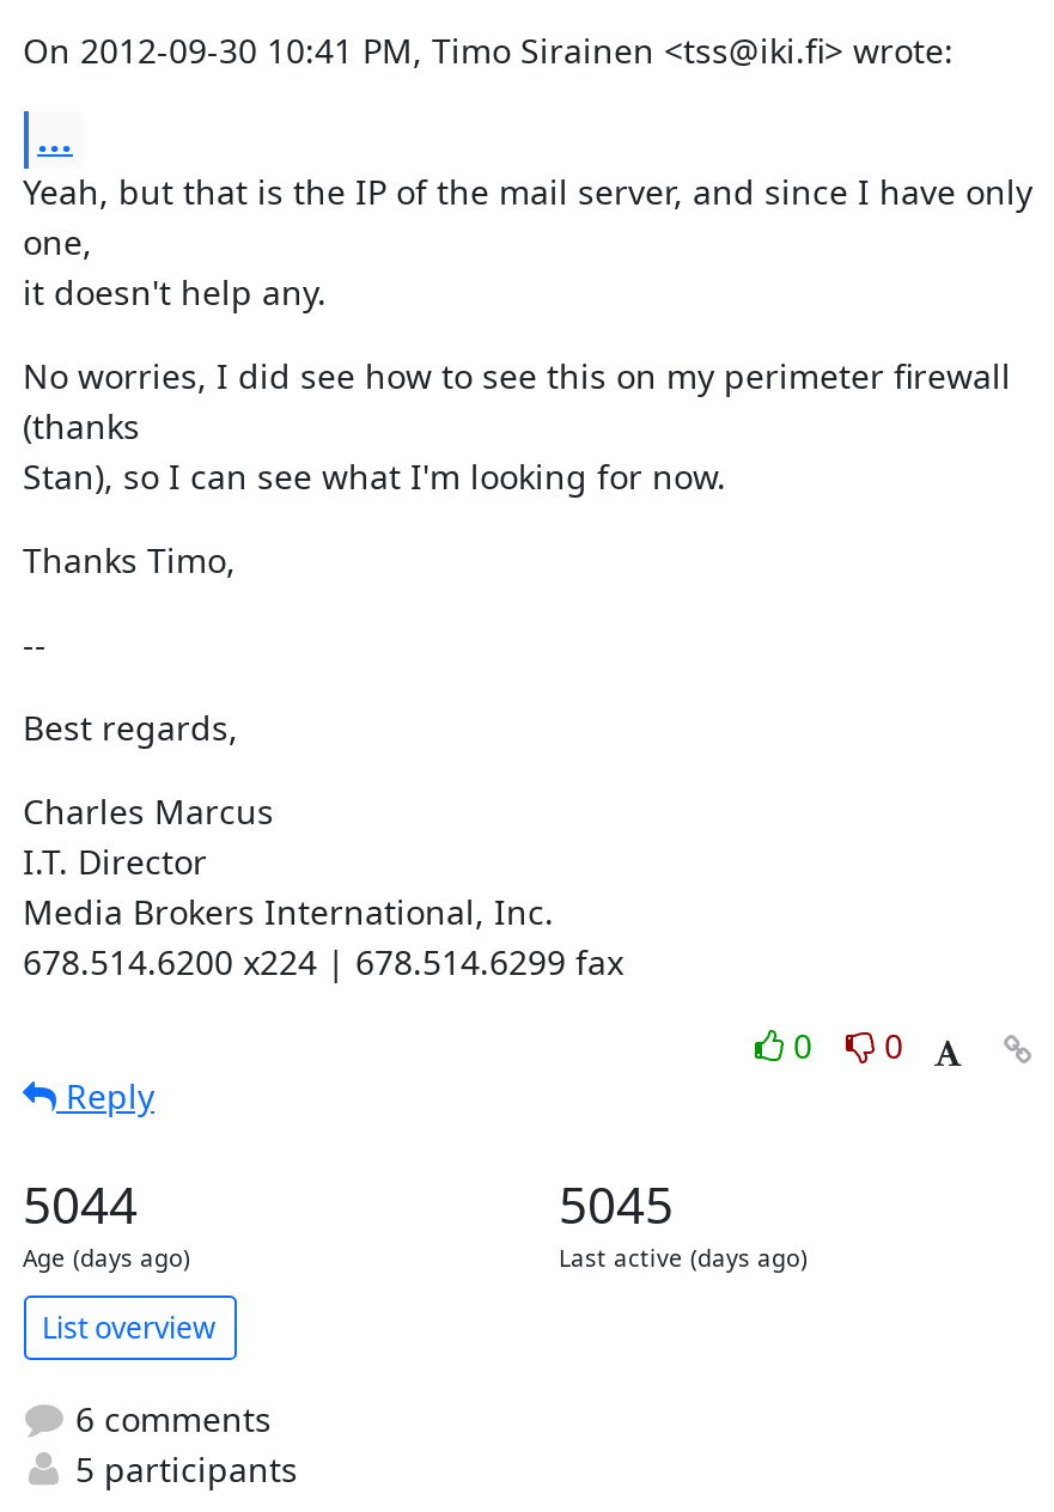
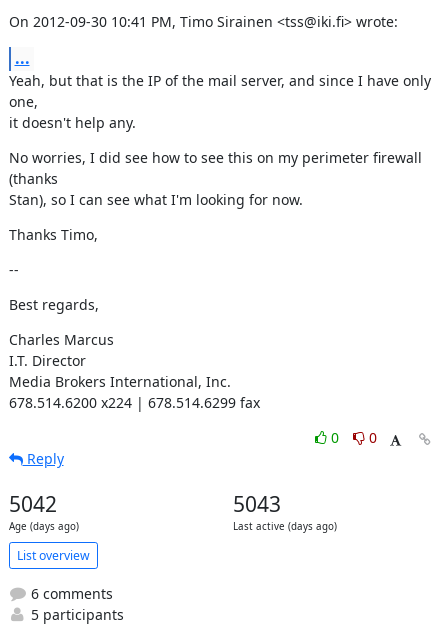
[23,1171,138,1238] 5044 -> [8,490,56,518] 5042
[559,1171,674,1238] 5045 -> [232,490,280,518] 5043

